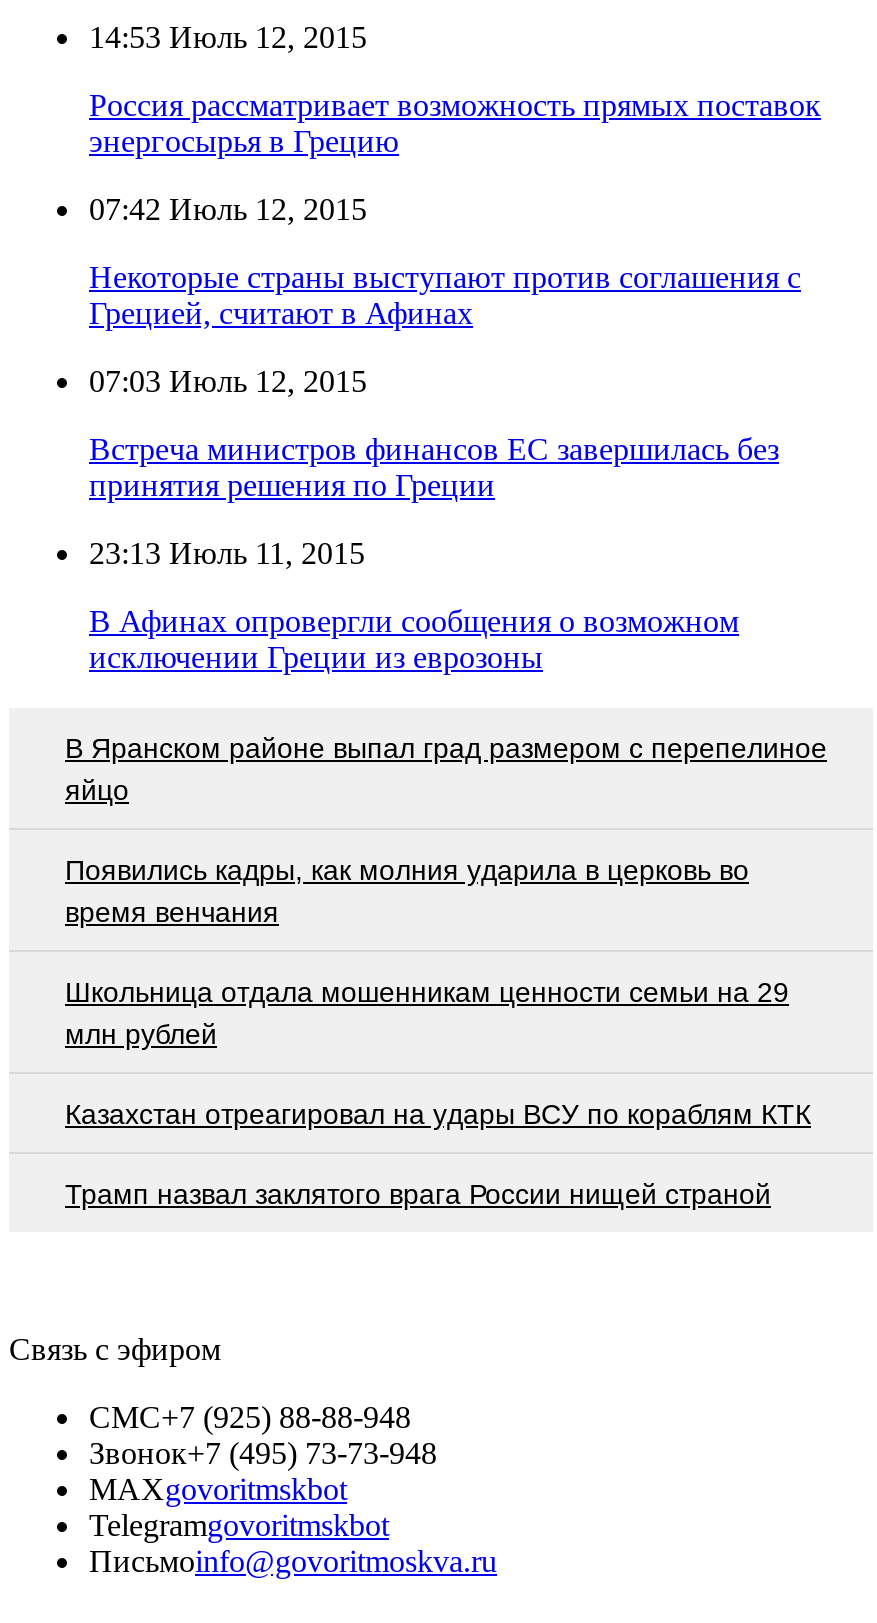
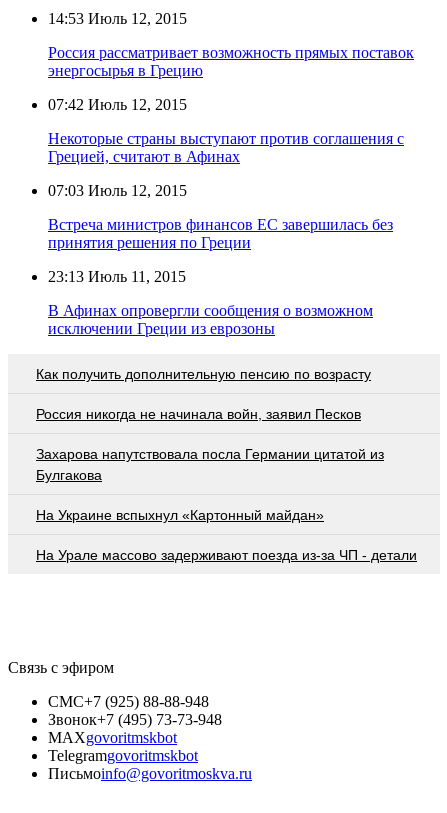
[65,732,827,806] В Яранском районе выпал град размером с перепелиное | яйцо -> [36,366,371,382] Как получить дополнительную пенсию по возрасту
[65,854,749,928] Появились кадры, как молния ударила в церковь во | время венчания -> [36,406,361,422] Россия никогда не начинала войн, заявил Песков
[65,976,789,1050] Школьница отдала мошенникам ценности семьи на 29 | млн рублей -> [36,446,384,483] Захарова напутствовала посла Германии цитатой из | Булгакова
[65,1098,811,1130] Казахстан отреагировал на удары ВСУ по кораблям КТК -> [36,507,324,523] На Украине вспыхнул «Картонный майдан»
[65,1178,771,1210] Трамп назвал заклятого врага России нищей страной -> [36,547,417,563] На Урале массово задерживают поезда из-за ЧП - детали

